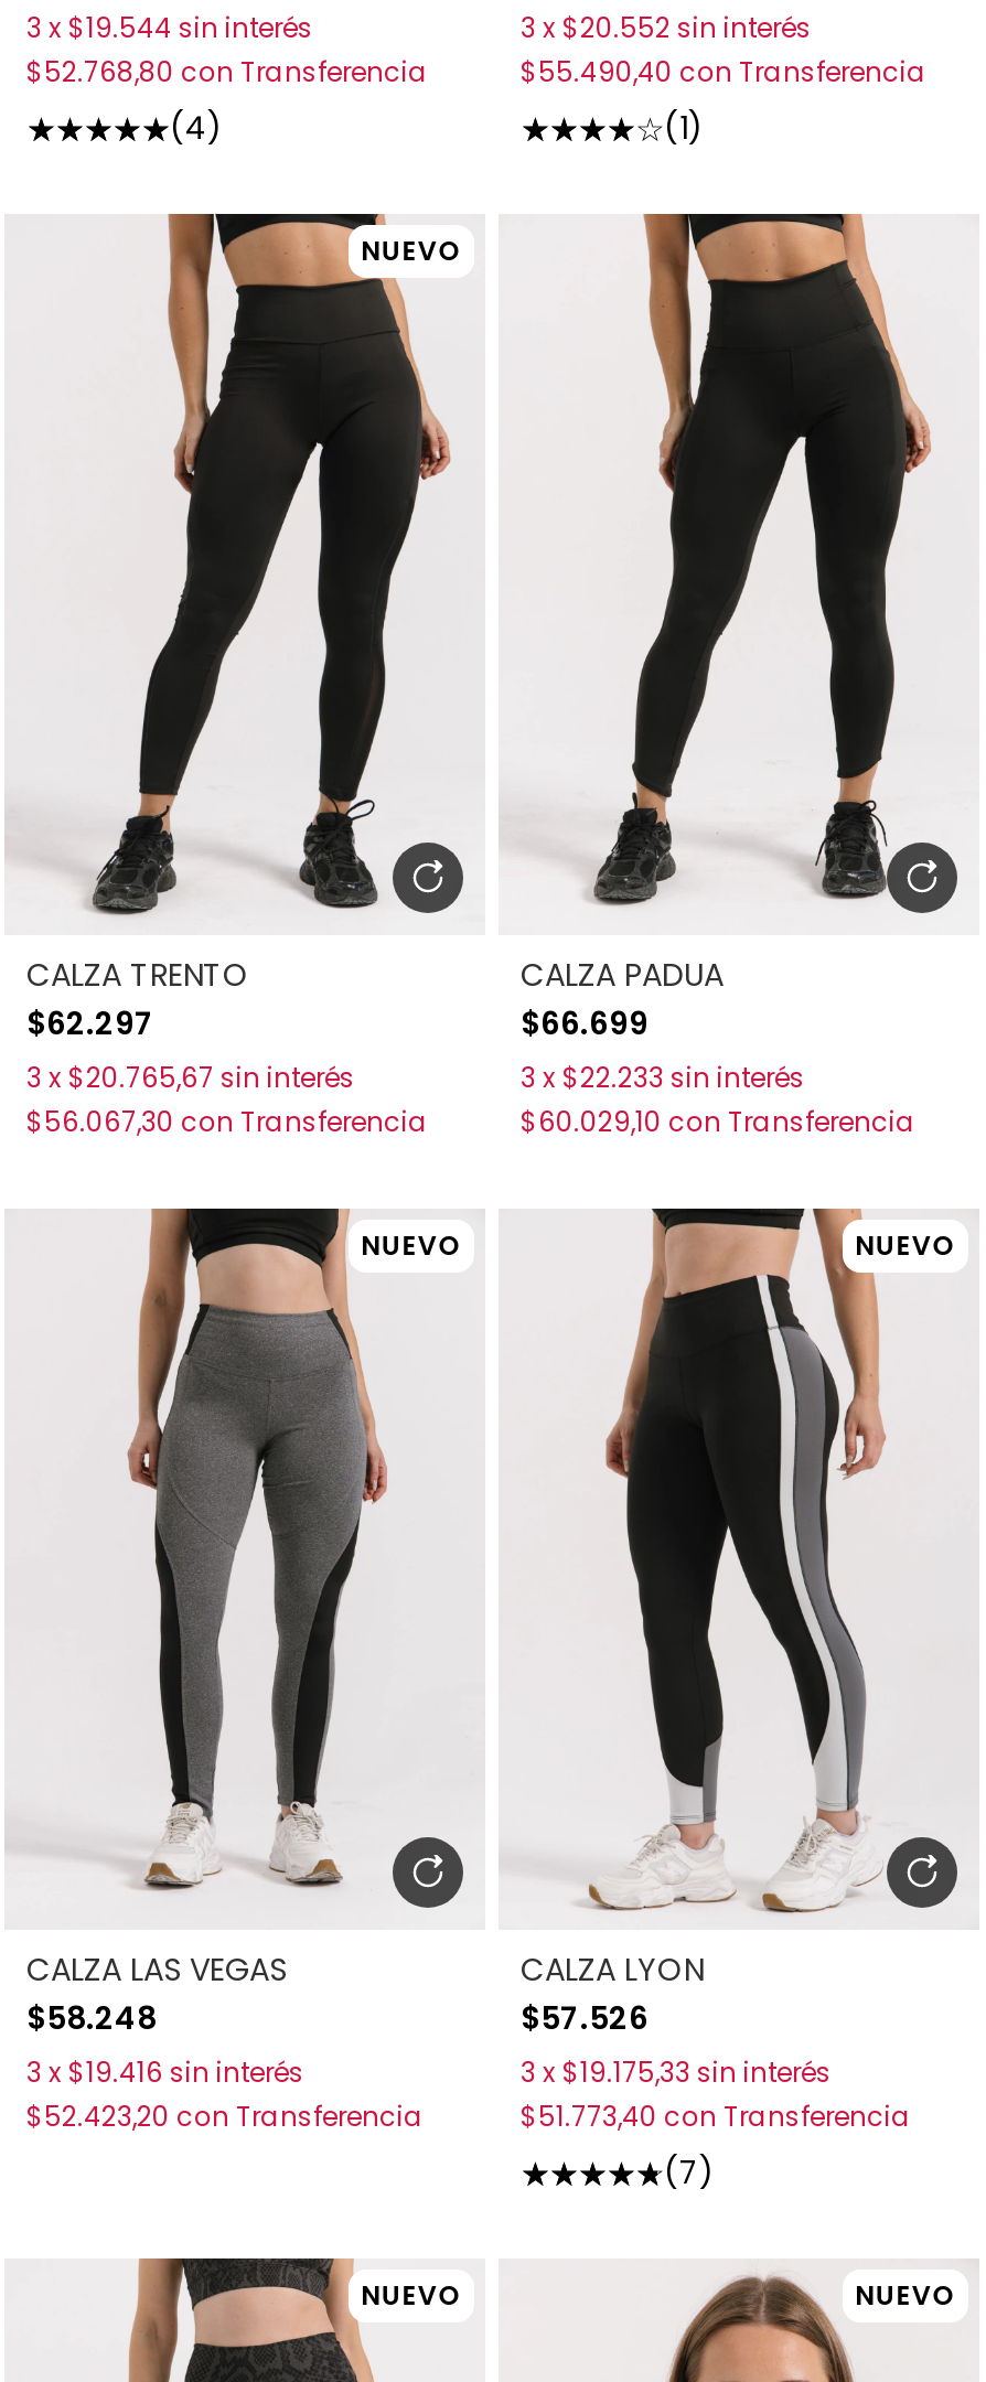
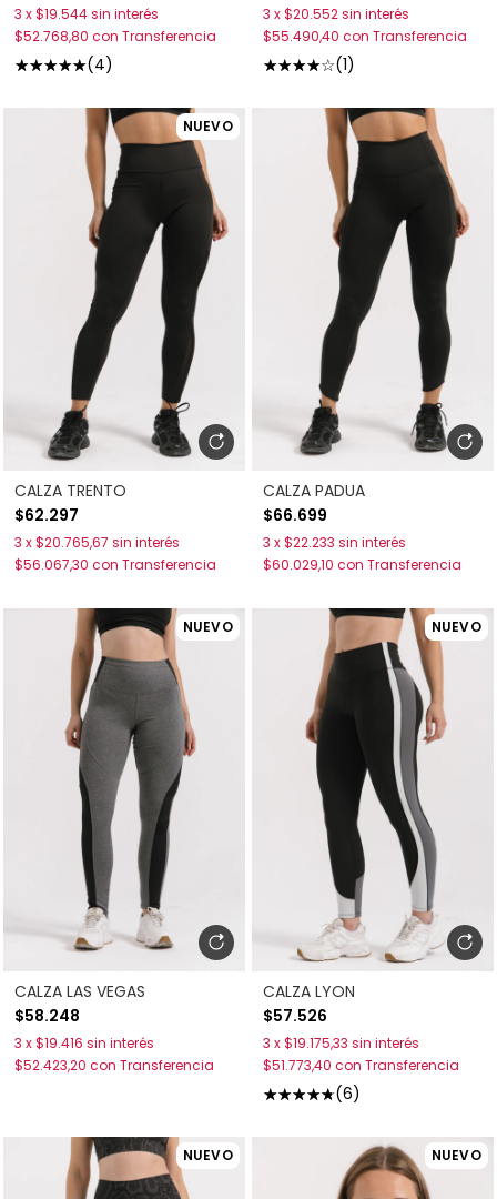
[664,2151,715,2195] (7) -> [335,1083,361,1105] (6)

